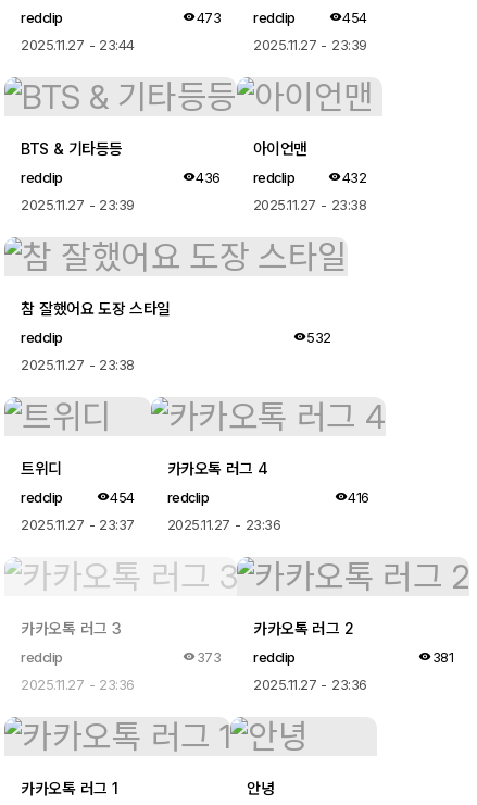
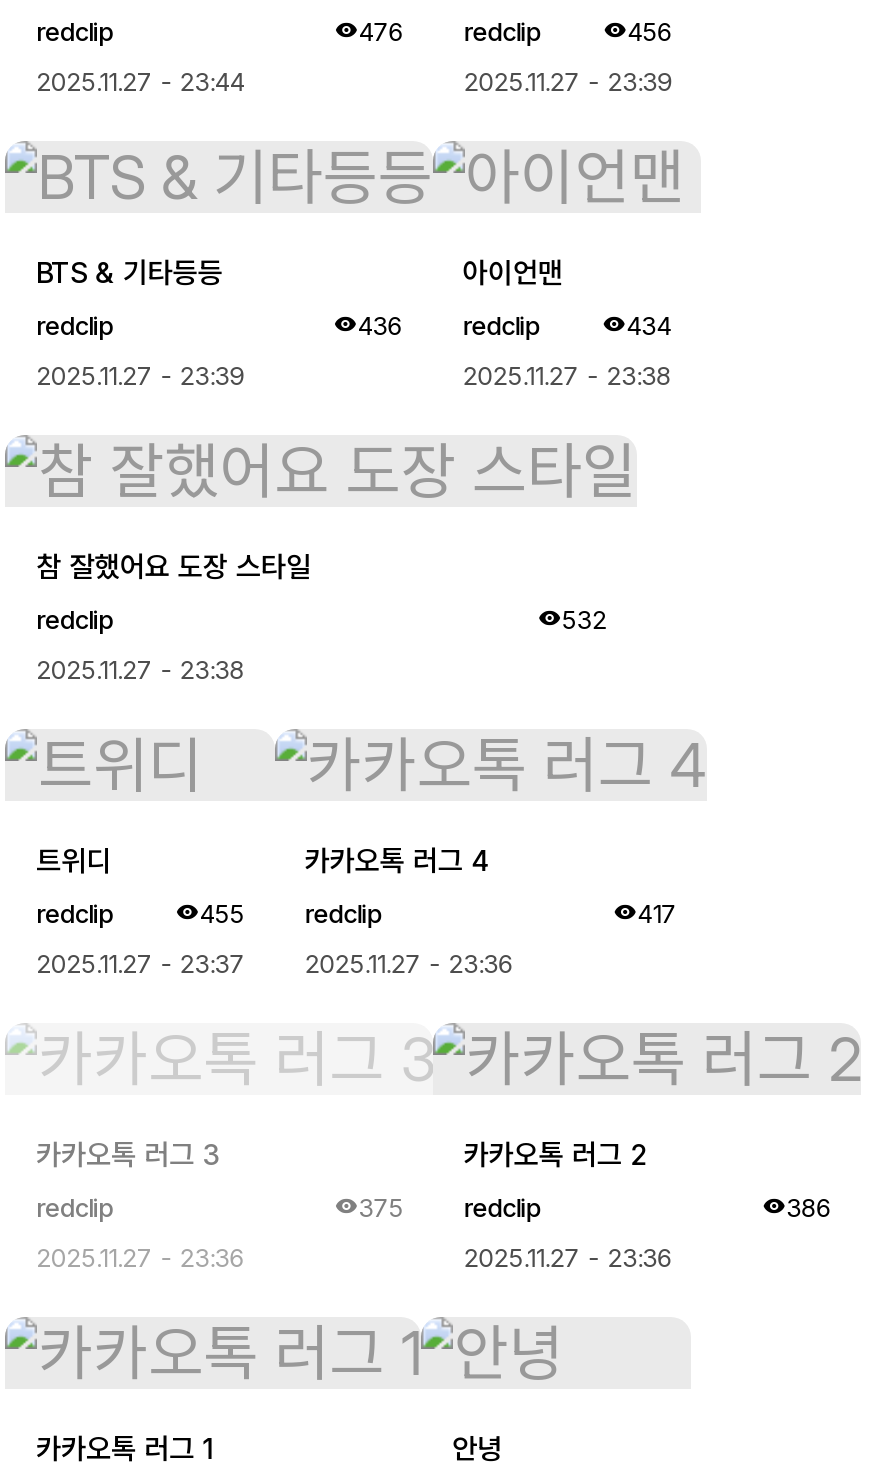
[196,9,295,26] 473 redclip -> [359,16,541,46] 476 redclip
[342,9,367,26] 454 -> [627,16,672,46] 456
[342,169,366,185] 432 -> [626,310,671,340] 434
[110,489,135,505] 454 -> [200,898,245,928] 455
[348,489,369,505] 416 -> [637,898,676,928] 417
[196,649,295,665] 373 redclip -> [359,1192,541,1222] 375 redclip
[432,649,453,665] 381 -> [786,1192,831,1222] 386

